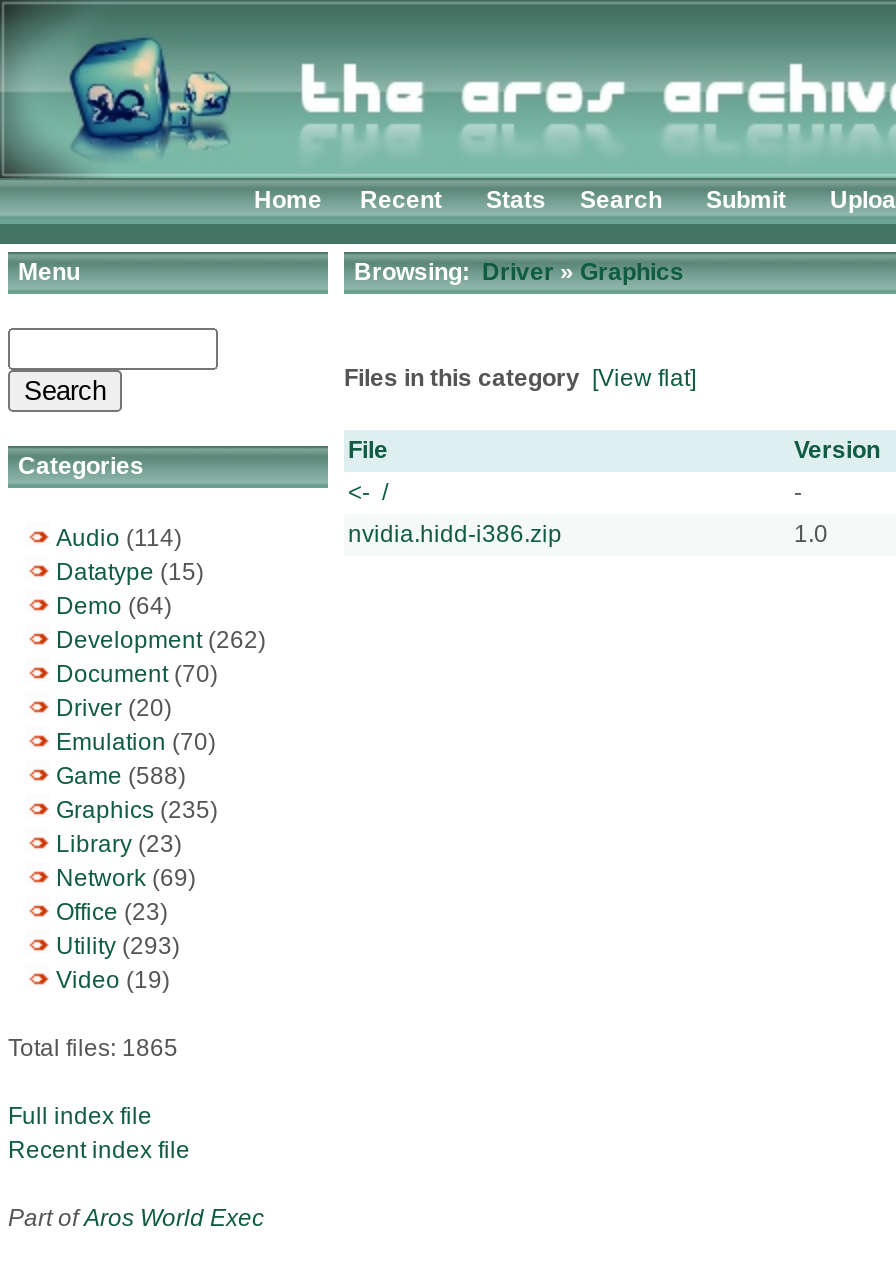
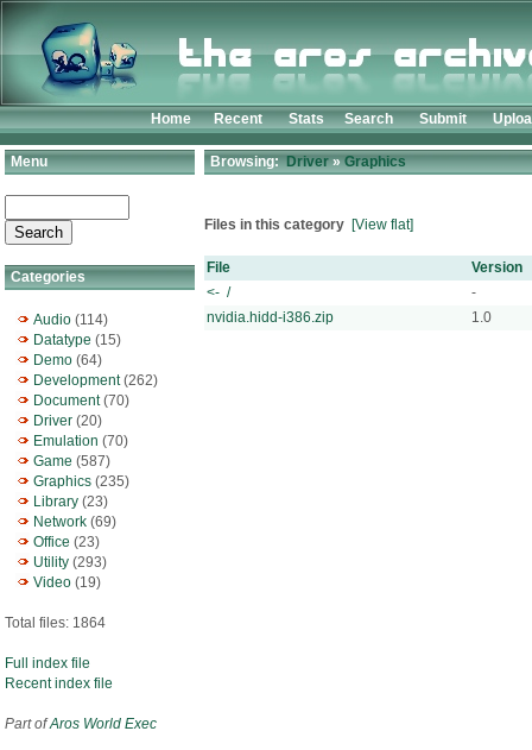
[56,762,186,790] Game (588) -> [33,453,110,469] Game (587)
[8,1034,178,1062] Total files: 1865 -> [5,615,106,631] Total files: 1864

